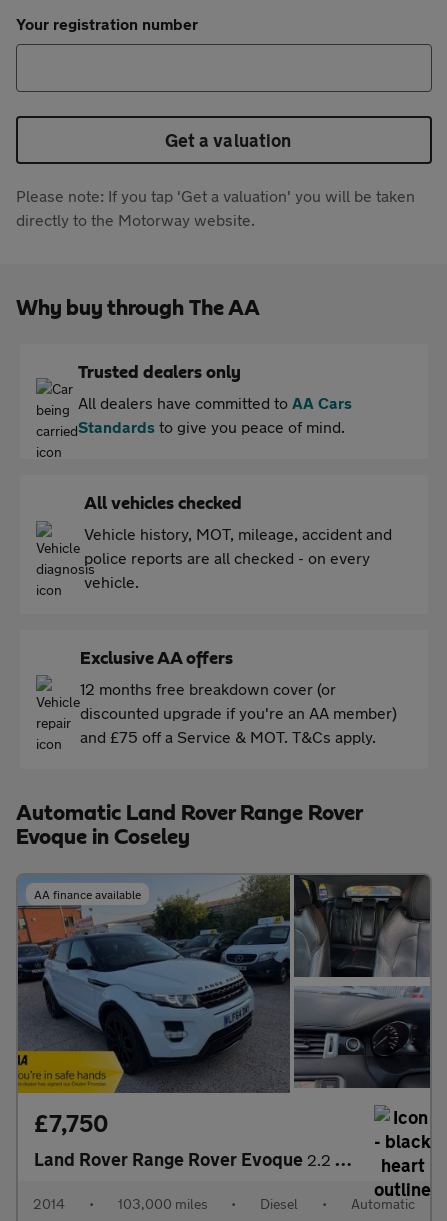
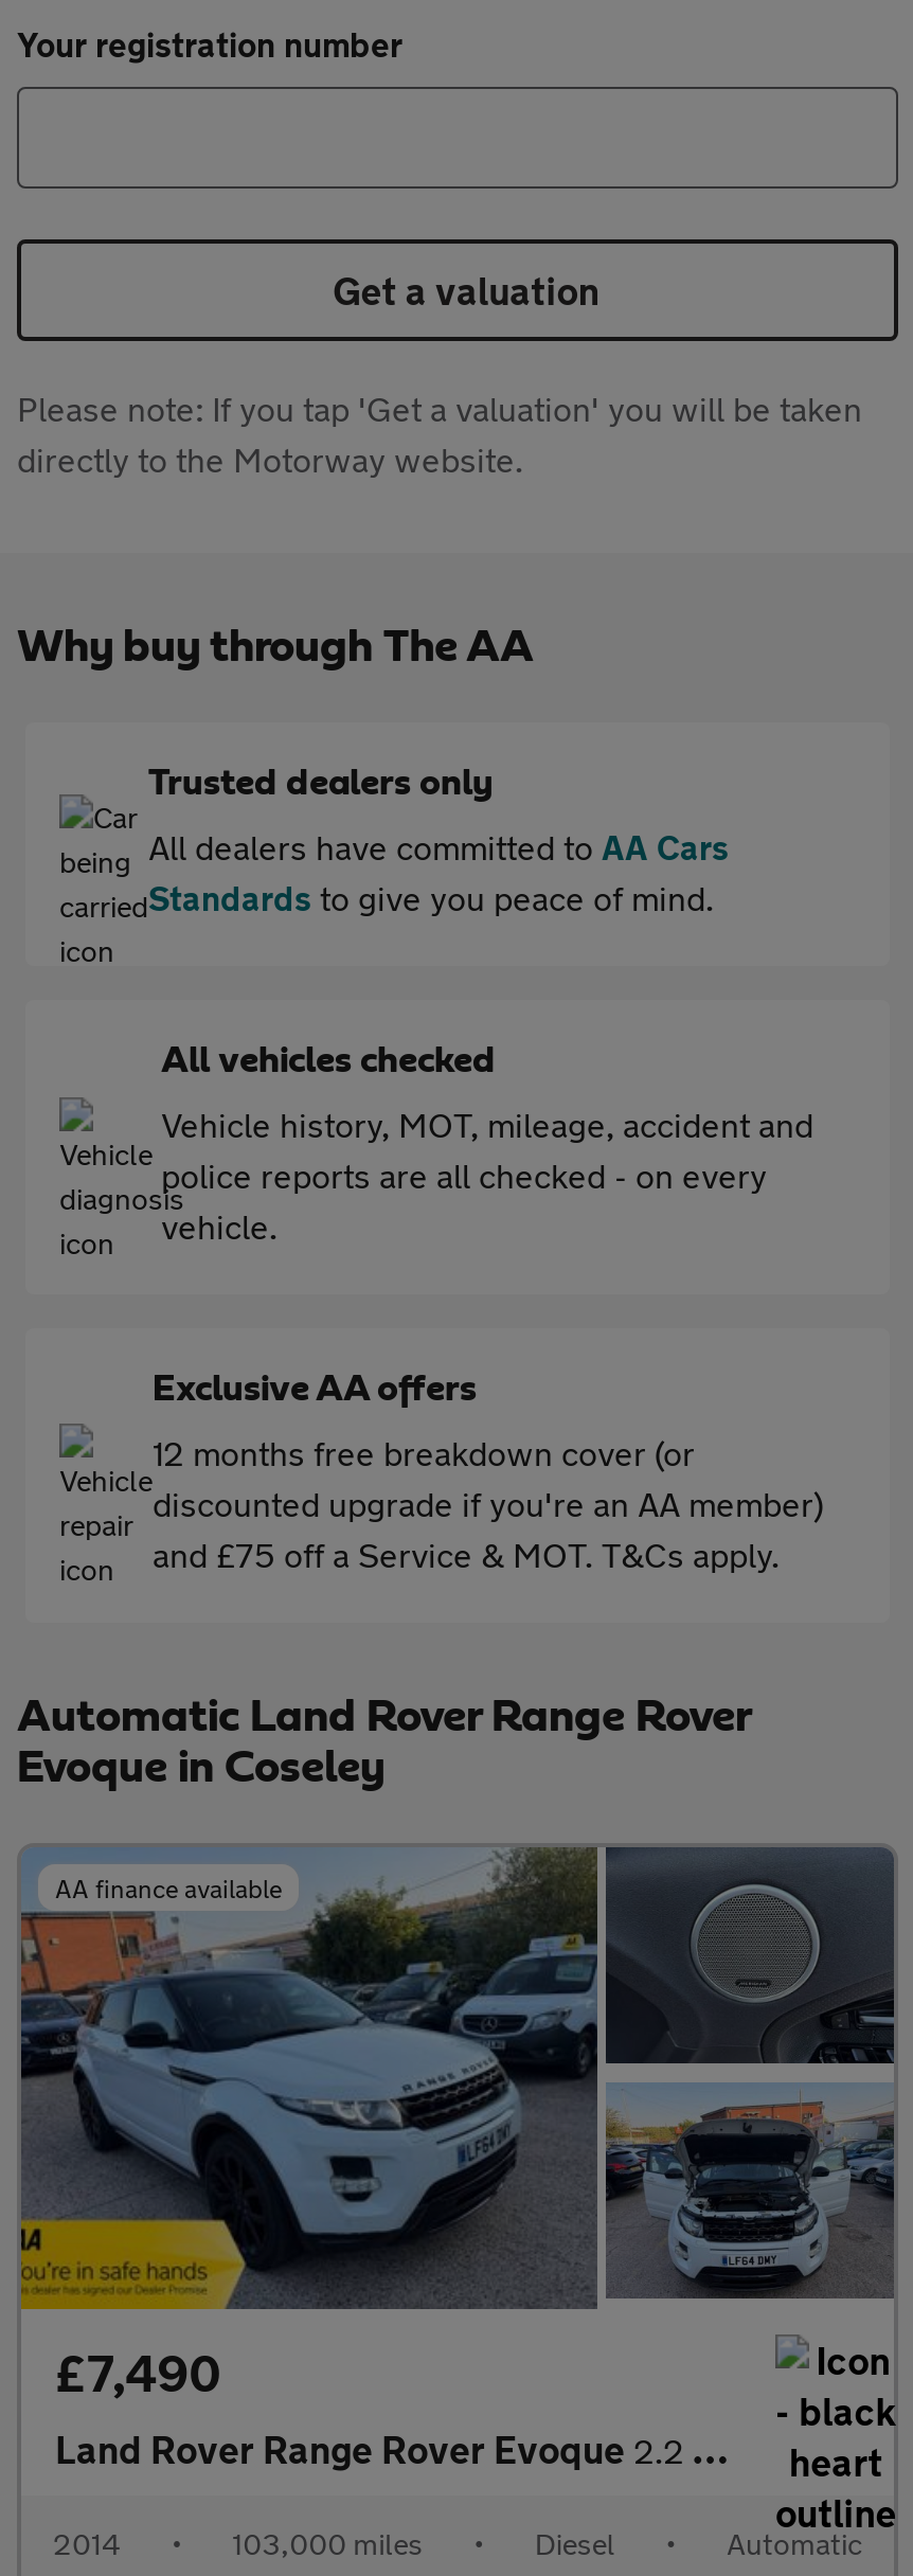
[294,875,430,977] [image] -> [606,1845,896,2065] [image]
[294,986,430,1088] [image] -> [604,2085,896,2301] [image]
[34,1109,109,1137] £7,750 -> [55,2343,222,2403] £7,490

